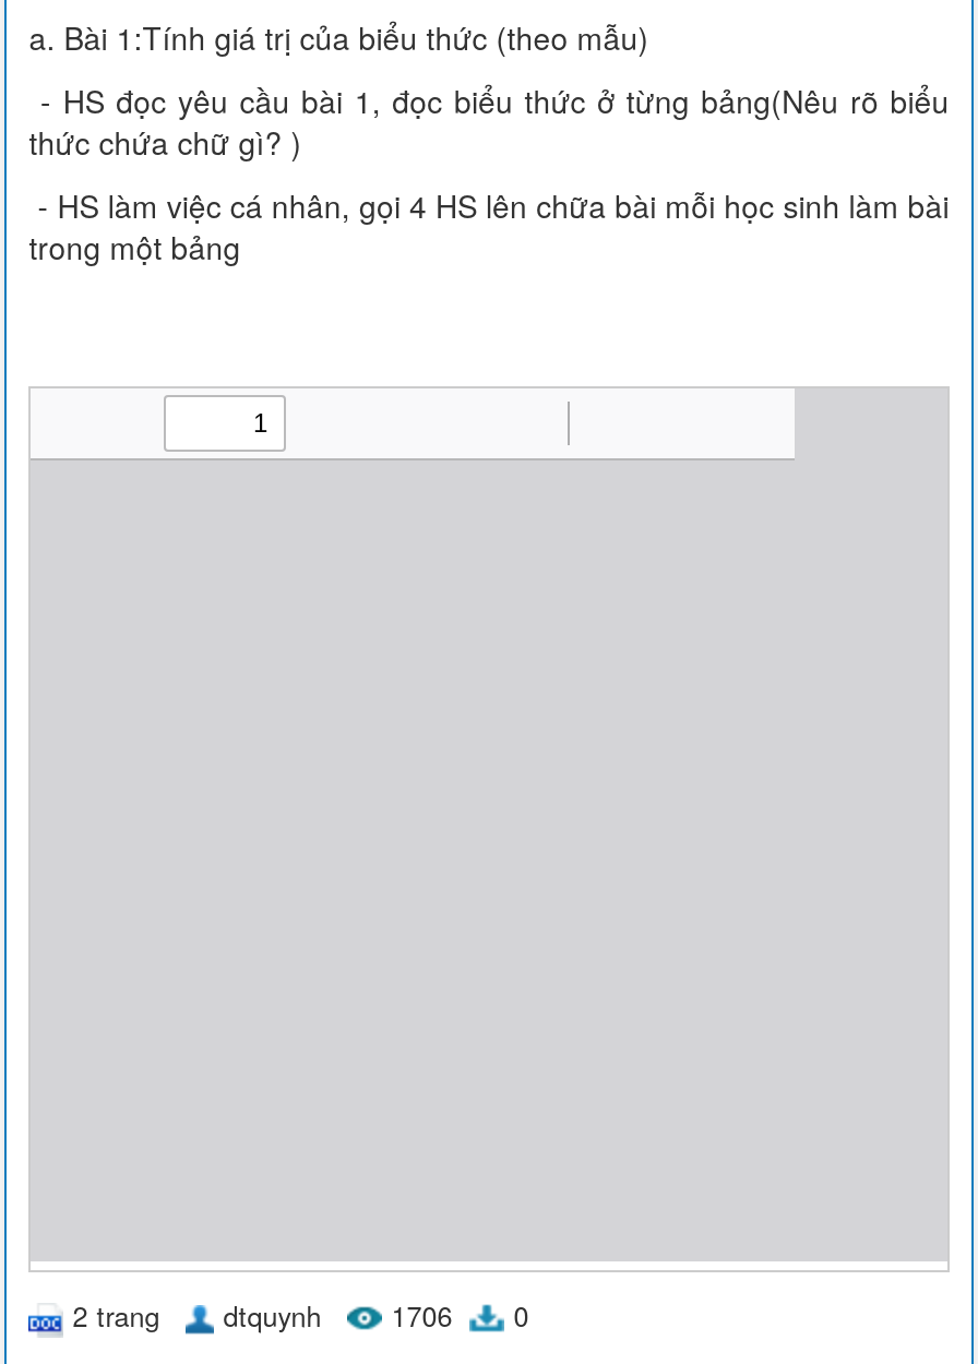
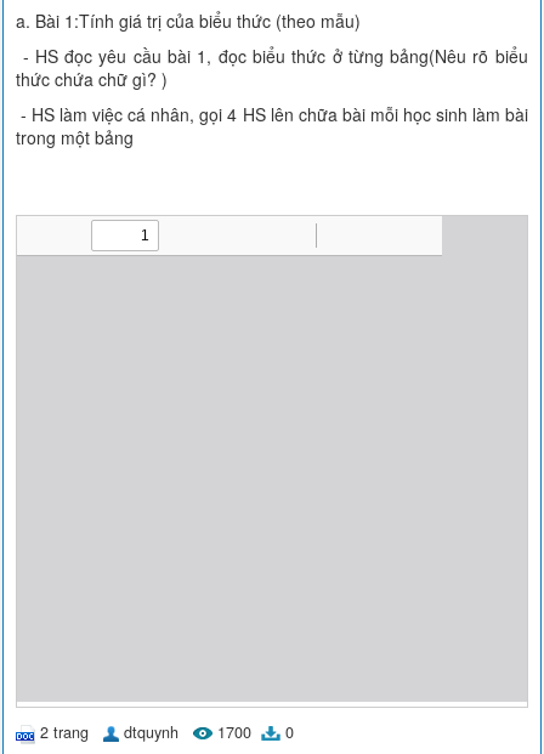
[72,1296,529,1336] 2 trang dtquynh 1706 0 -> [40,721,294,743] 2 trang dtquynh 1700 0

